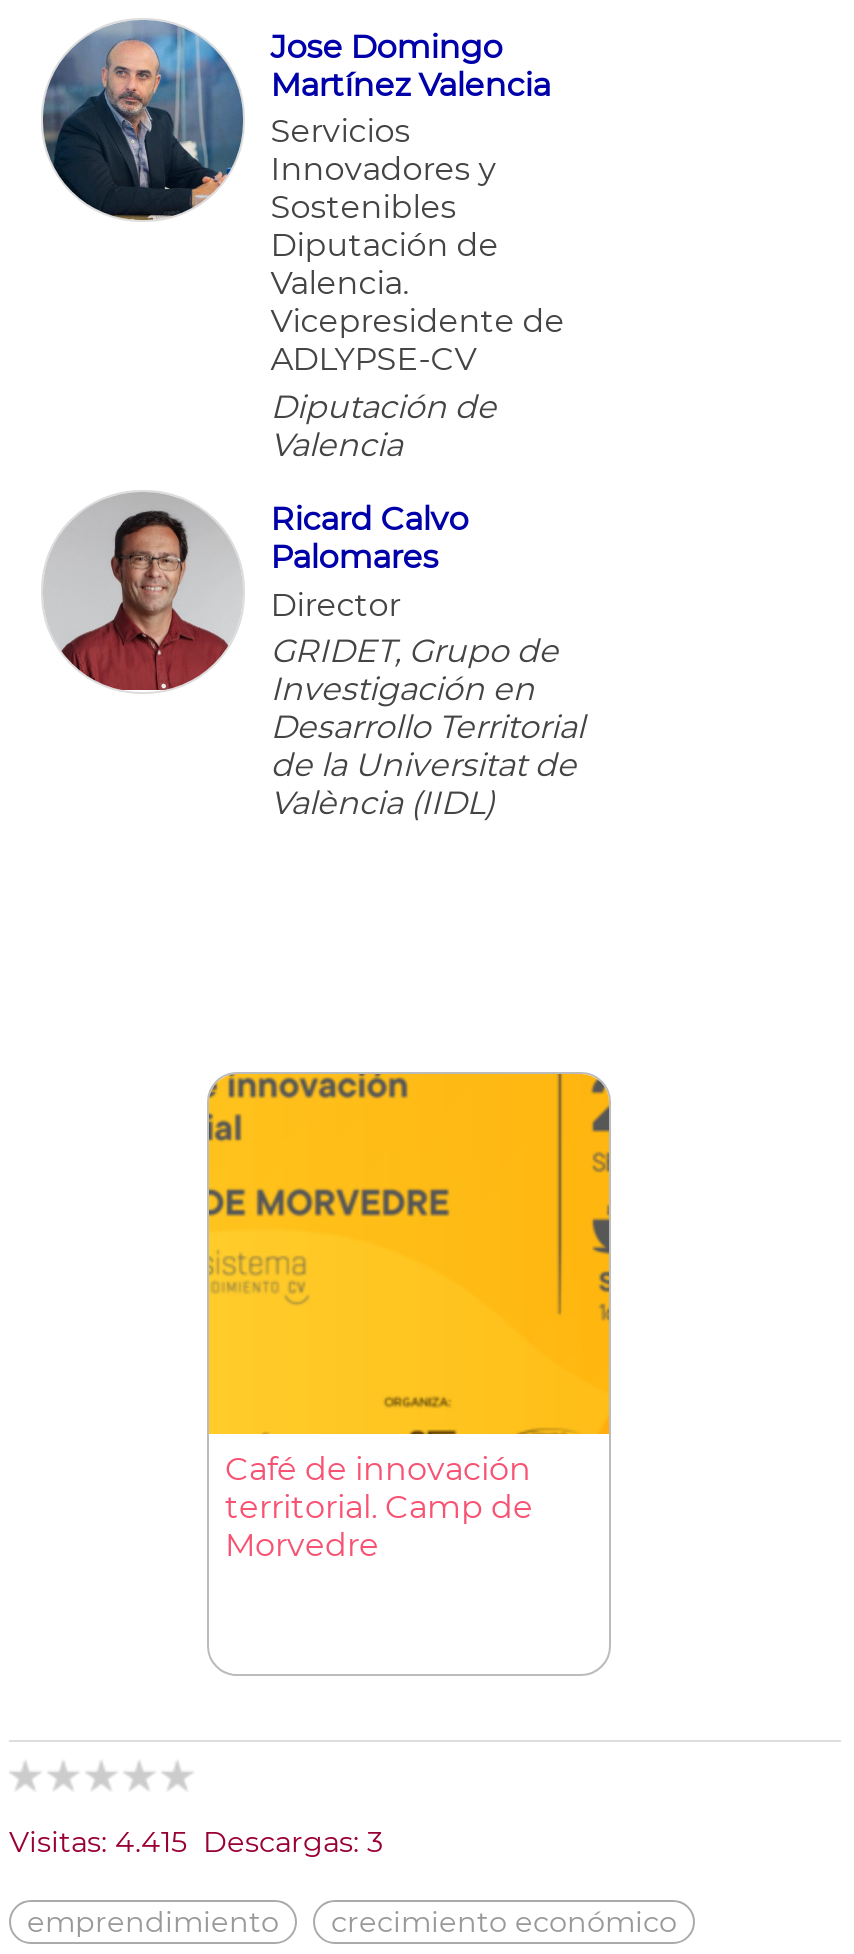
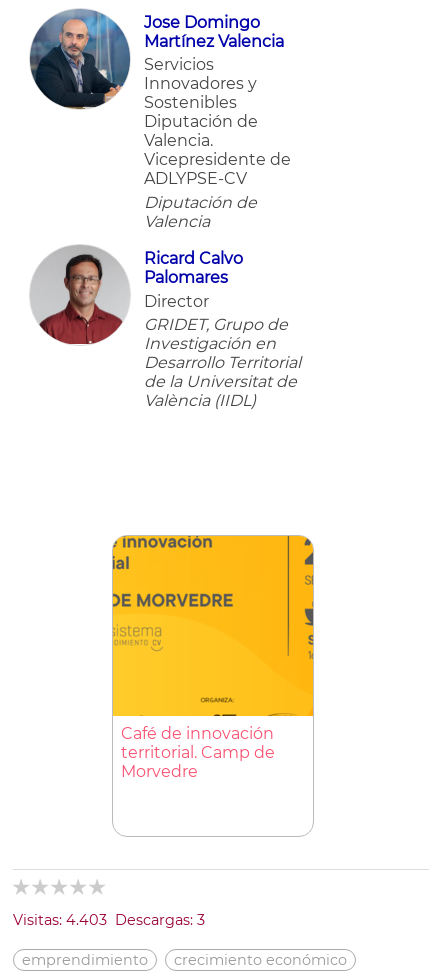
[9,1824,383,1860] Visitas: 4.415 Descargas: 3 -> [13,911,205,929] Visitas: 4.403 Descargas: 3

